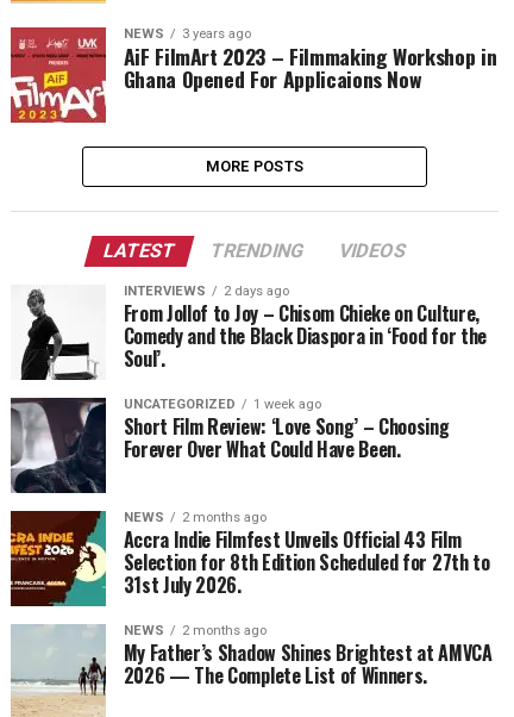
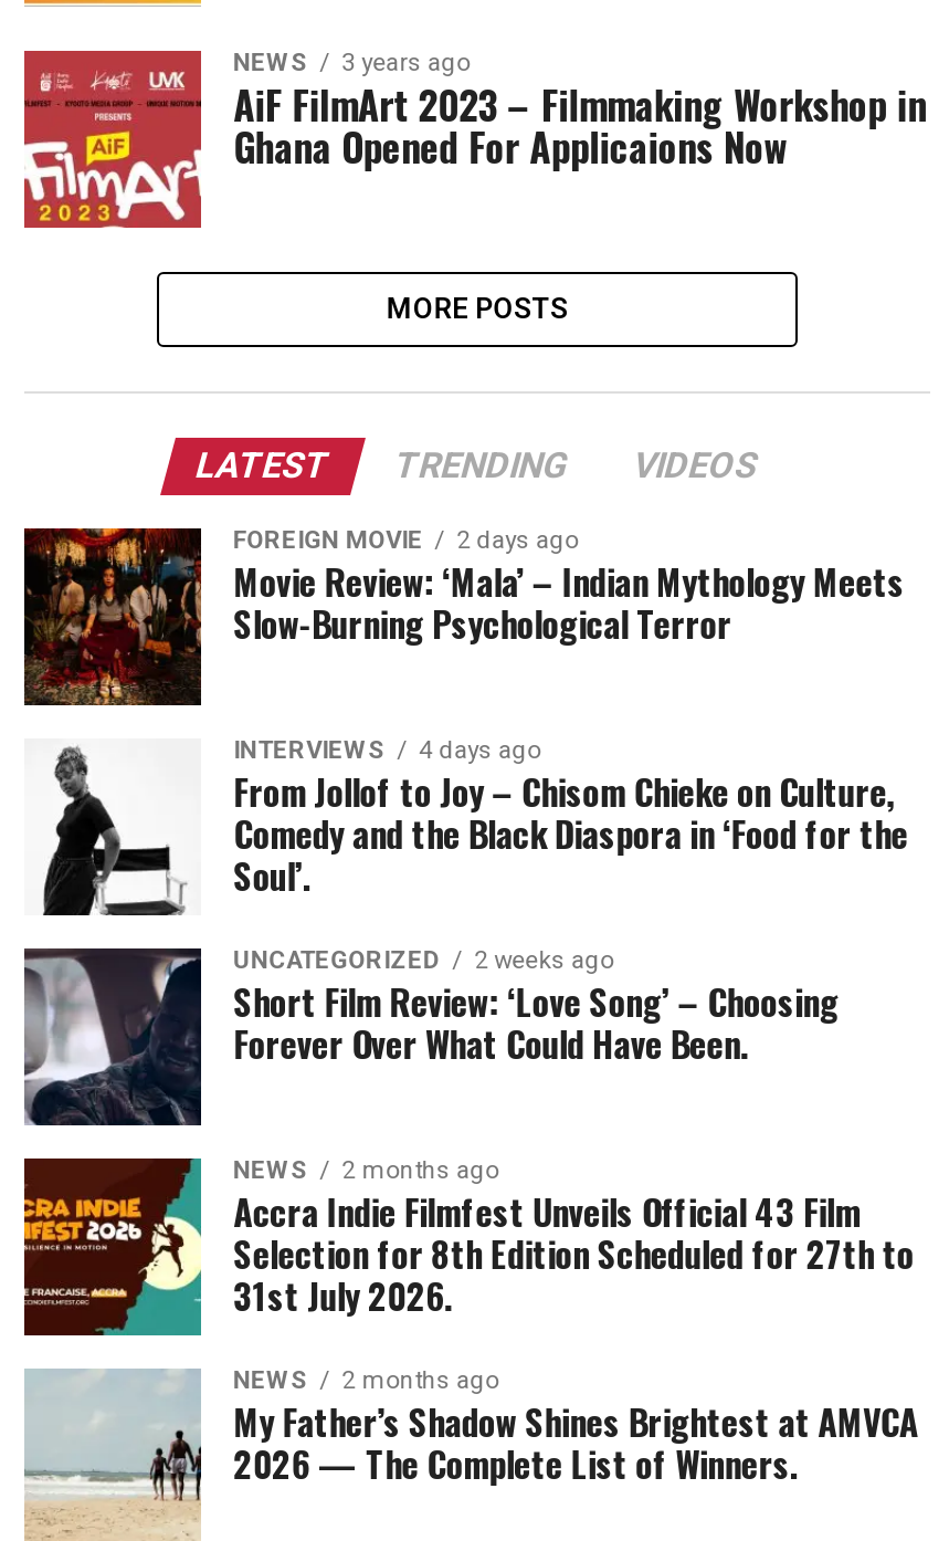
none -> [22,526,904,707] [image] | FOREIGN MOVIE | 2 days ago | Movie Review: ‘Mala’ – Indian Mythology Meets | Slow-Burning Psychological Terror
[123,283,289,299] INTERVIEWS 2 days ago -> [234,736,541,765] INTERVIEWS 4 days ago
[123,397,321,412] UNCATEGORIZED 1 week ago -> [234,946,614,975] UNCATEGORIZED 2 weeks ago

